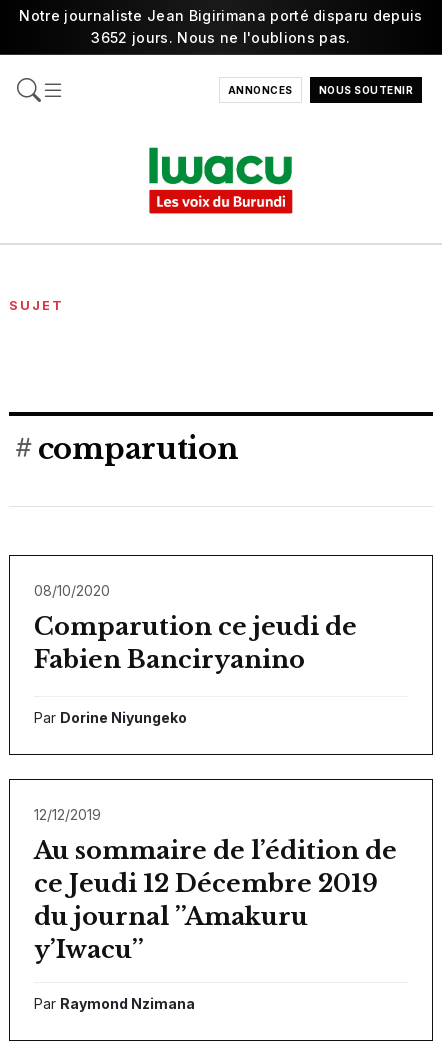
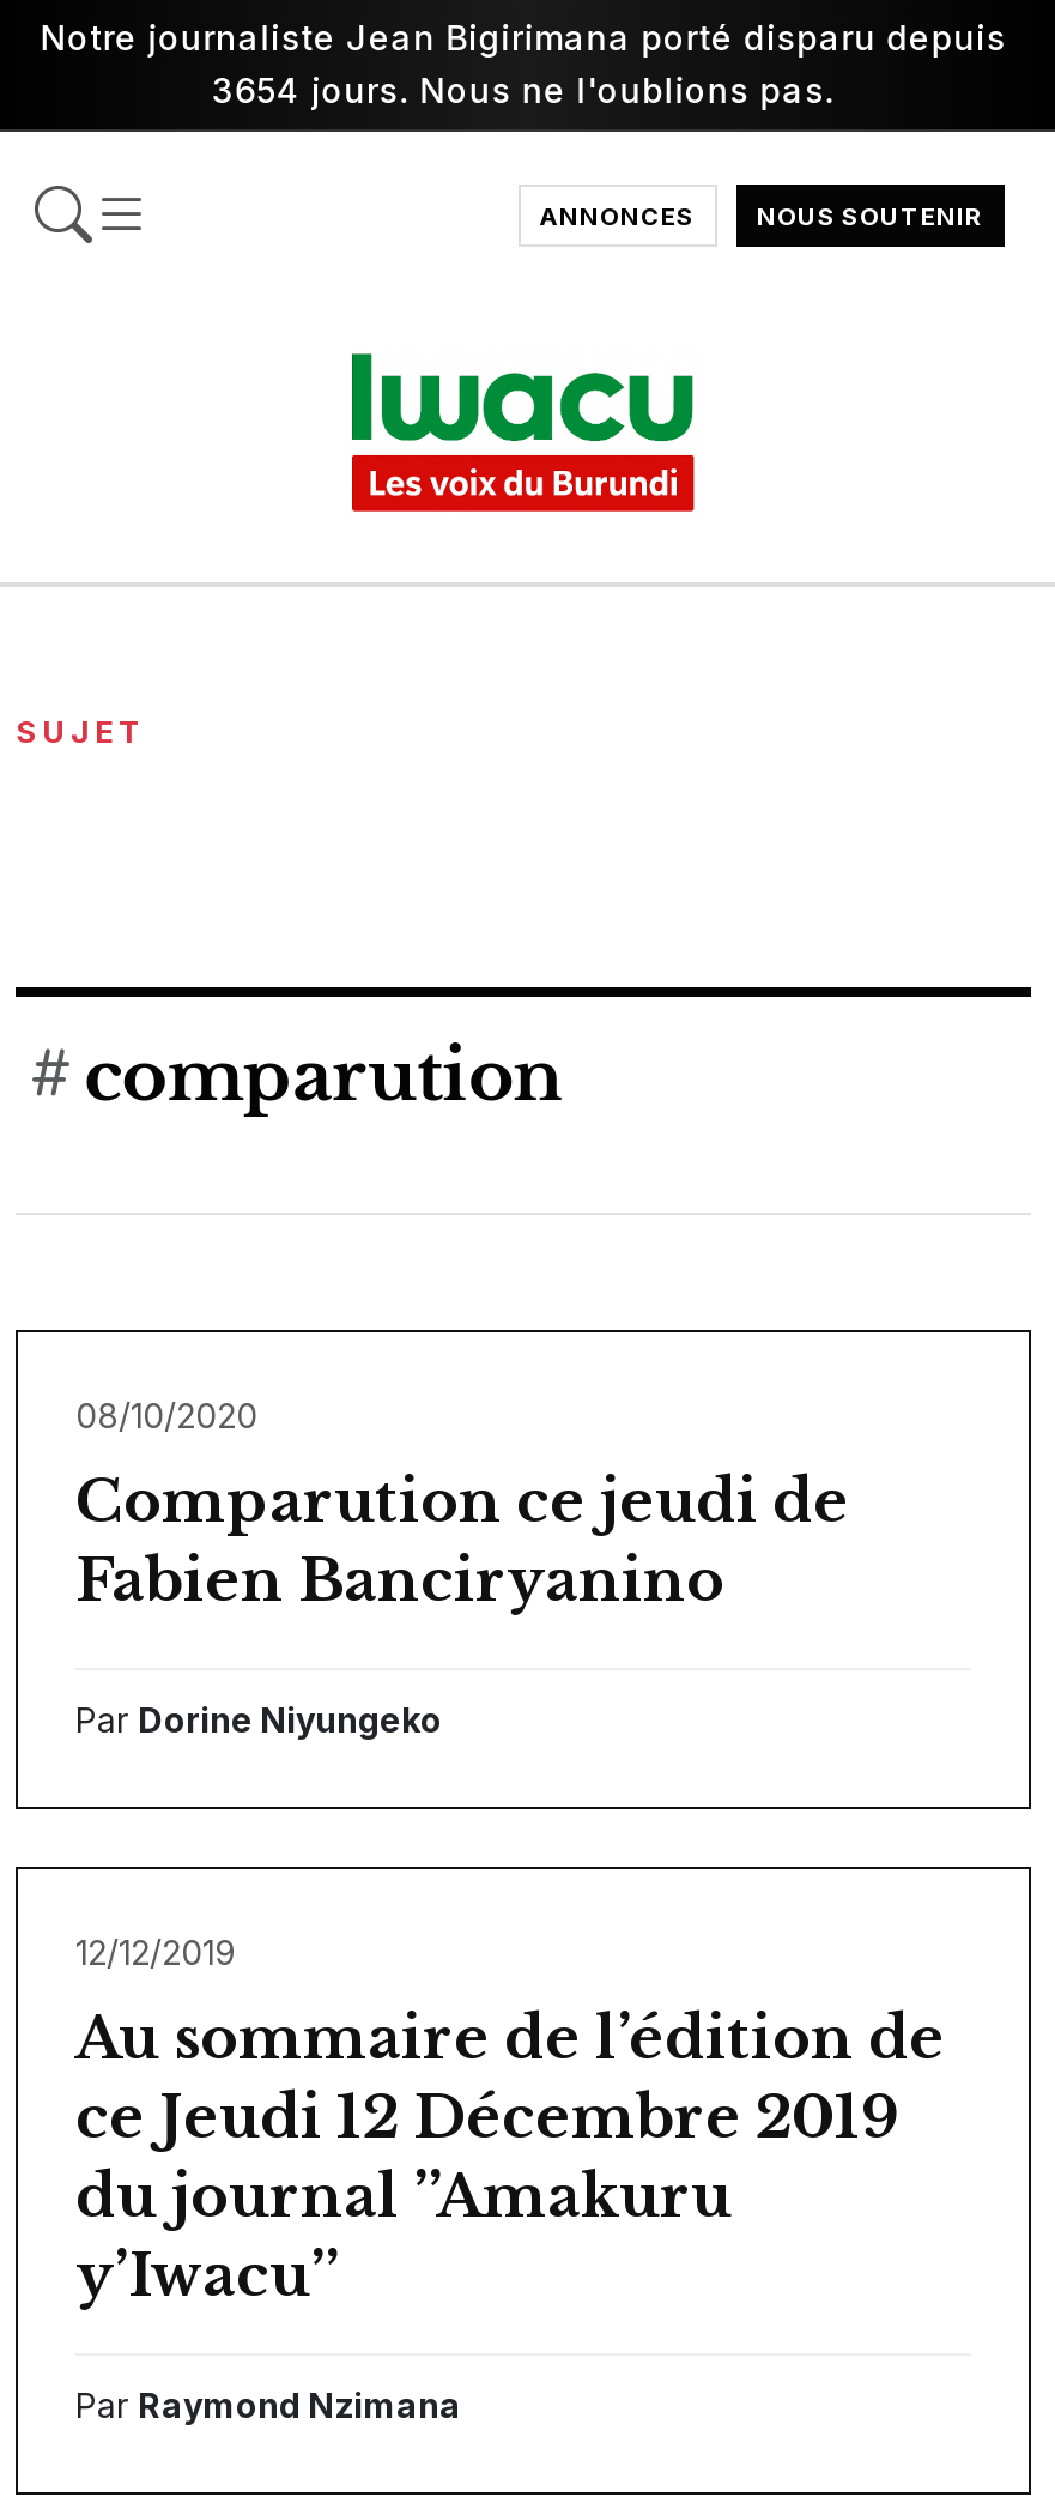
[91,29,351,46] 3652 jours. Nous ne l'oublions pas. -> [212,69,835,110] 3654 jours. Nous ne l'oublions pas.

